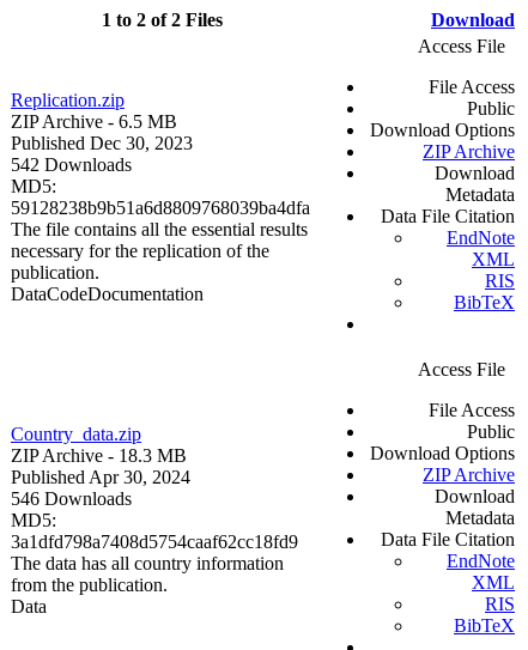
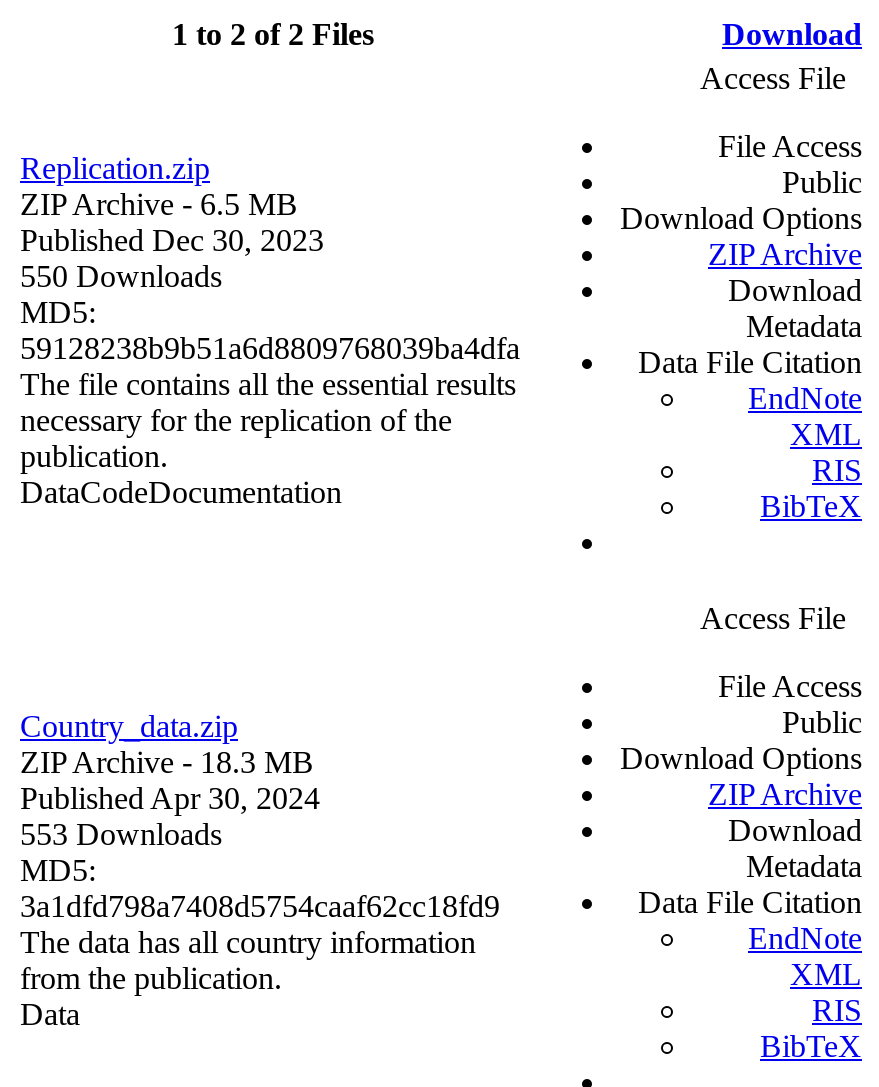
[11,155,132,175] 542 Downloads -> [20,260,222,294] 550 Downloads
[11,489,132,509] 546 Downloads -> [20,818,222,852] 553 Downloads

